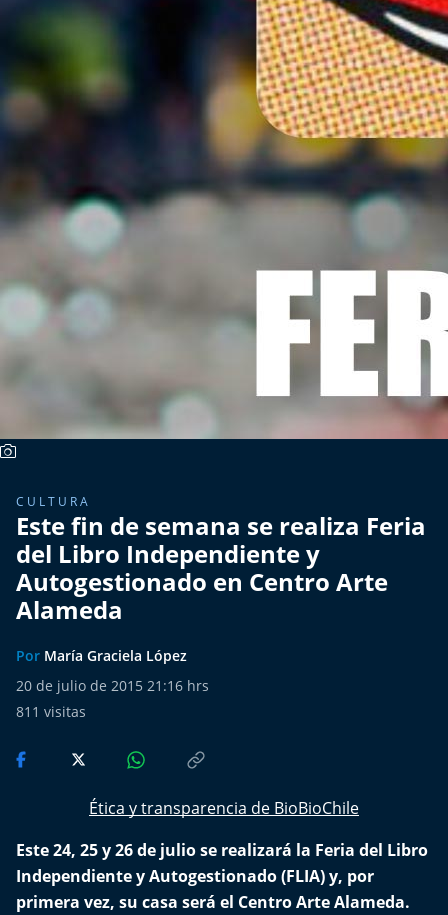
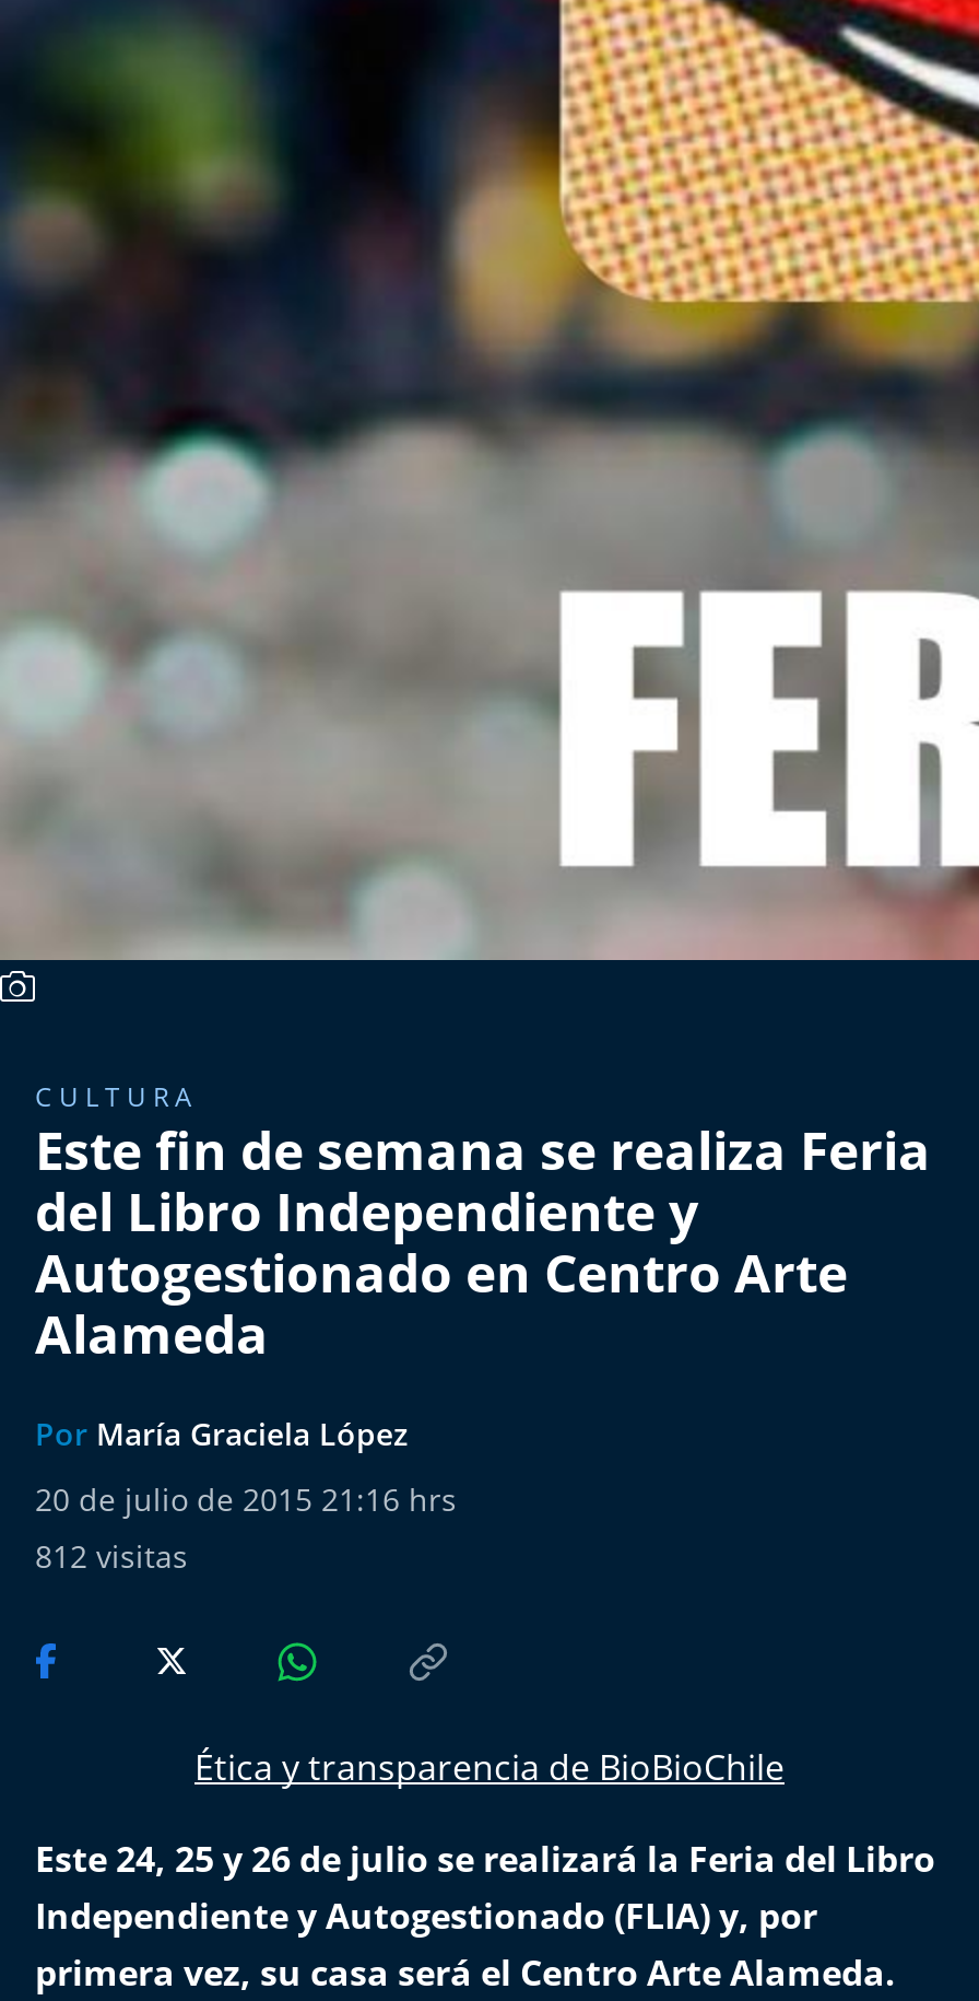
[16,702,86,721] 811 visitas -> [35,1535,188,1577] 812 visitas

